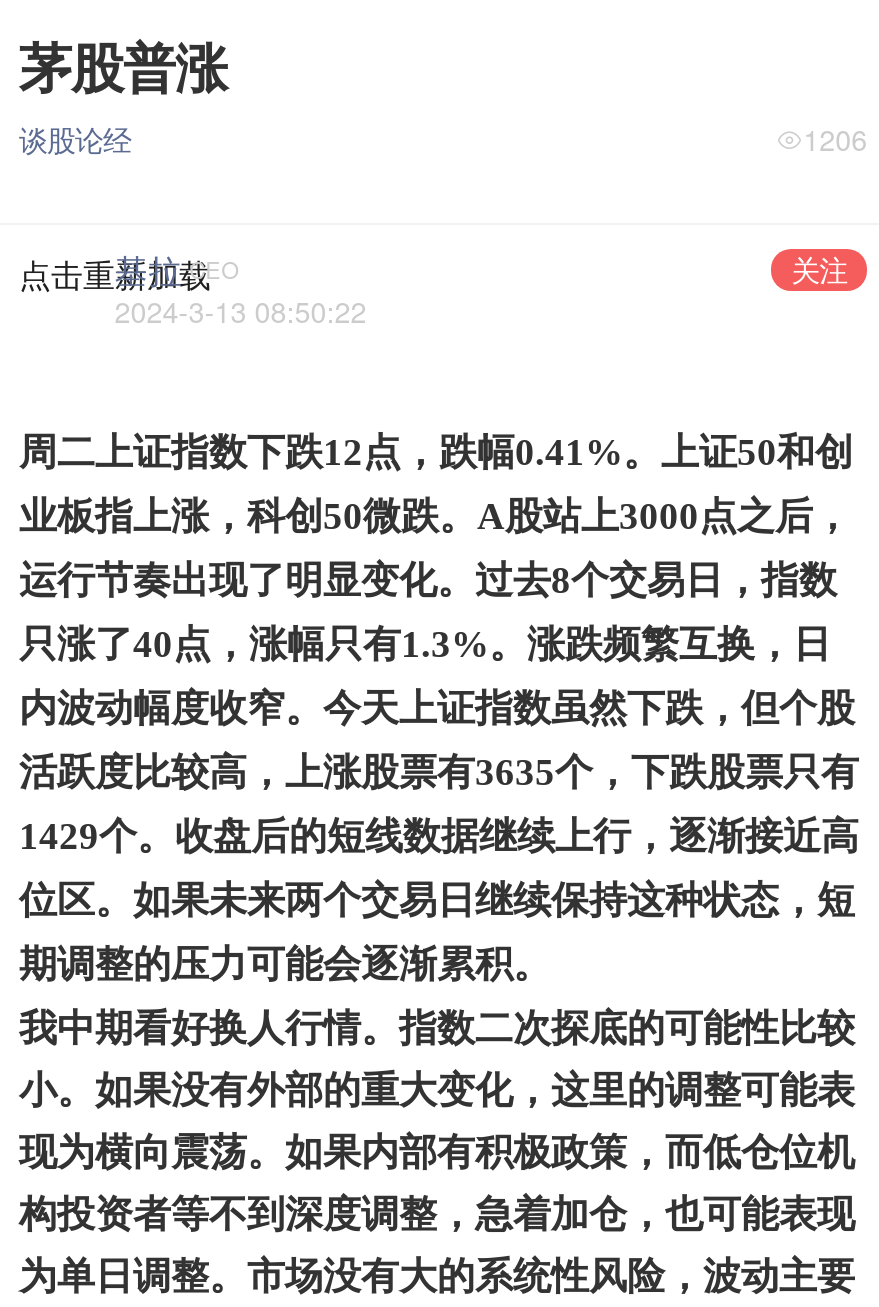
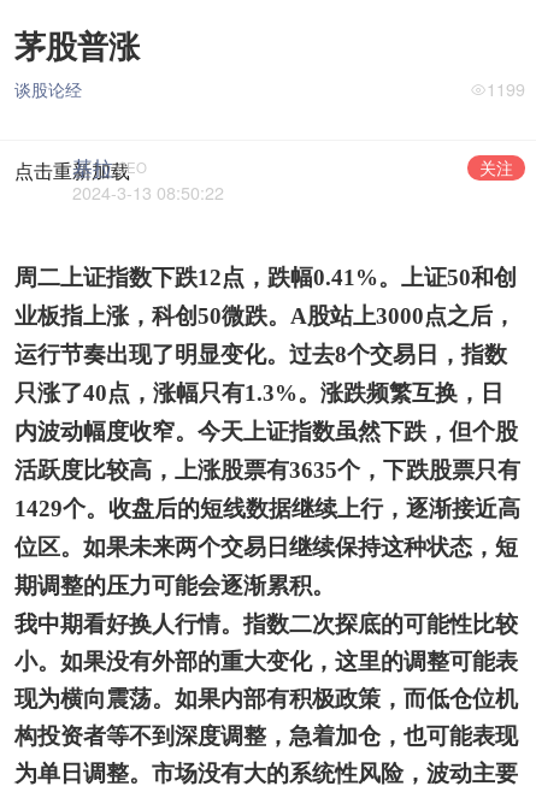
[803,119,867,159] 1206 -> [487,77,525,101] 1199

